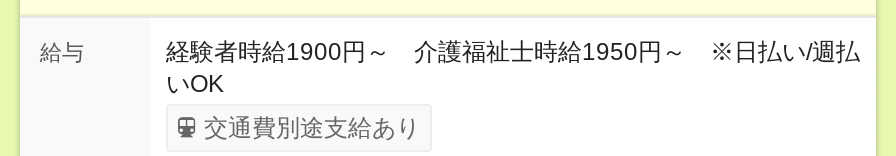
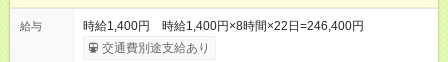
[166,38,860,98] 経験者時給1900円～ 介護福祉士時給1950円～ ※日払い/週払 | いOK -> [83,19,364,33] 時給1,400円 時給1,400円×8時間×22日=246,400円

